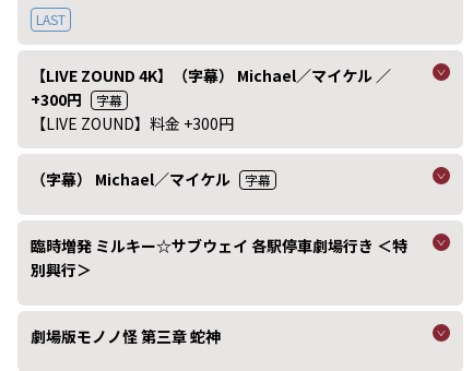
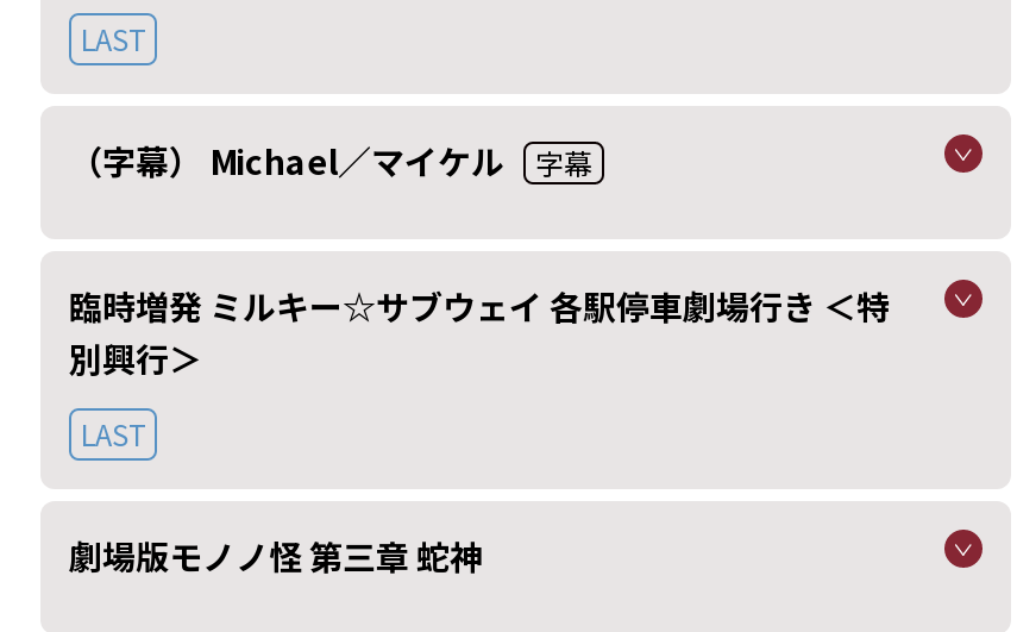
[31,64,391,134] 【LIVE ZOUND 4K】（字幕） Michael／マイケル ／ | +300円 字幕 | 【LIVE ZOUND】料金 +300円 -> none
moved [31,168,271,280] -> [69,137,592,382]: （字幕） Michael／マイケル 字幕 | 別興行＞
none -> [81,413,145,453] LAST

